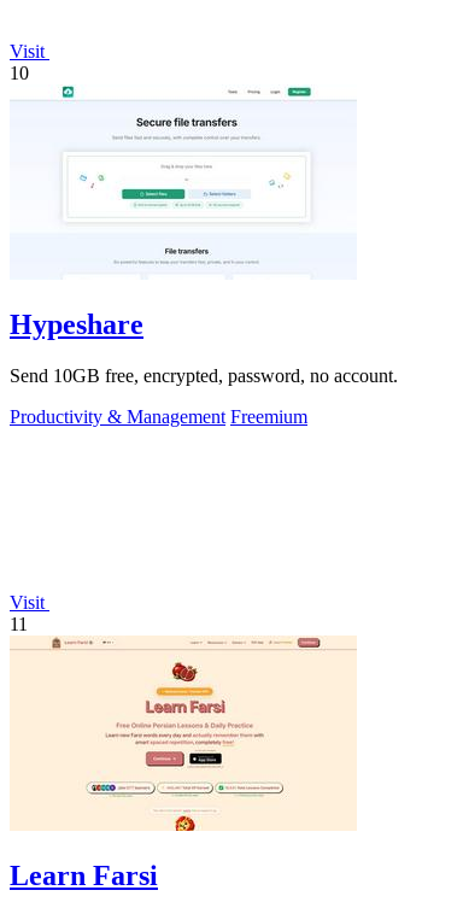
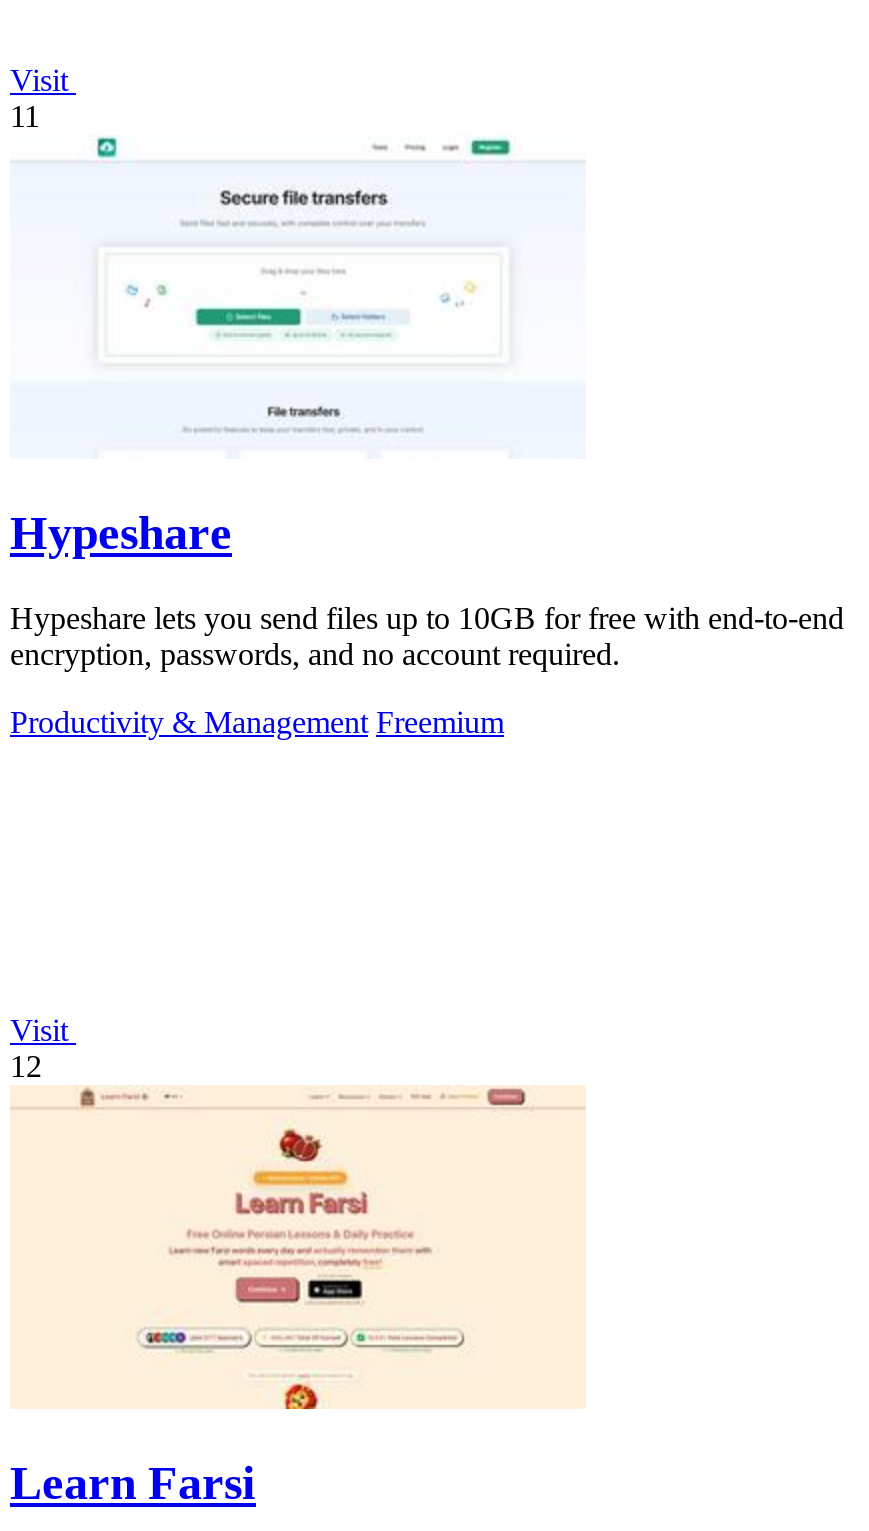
[10,63,29,84] 10 -> [10,100,40,134] 11
[10,366,398,386] Send 10GB free, encrypted, password, no account. -> [10,601,844,671] Hypeshare lets you send files up to 10GB for free with end-to-end | encryption, passwords, and no account required.
[10,614,28,634] 11 -> [10,1049,42,1083] 12

